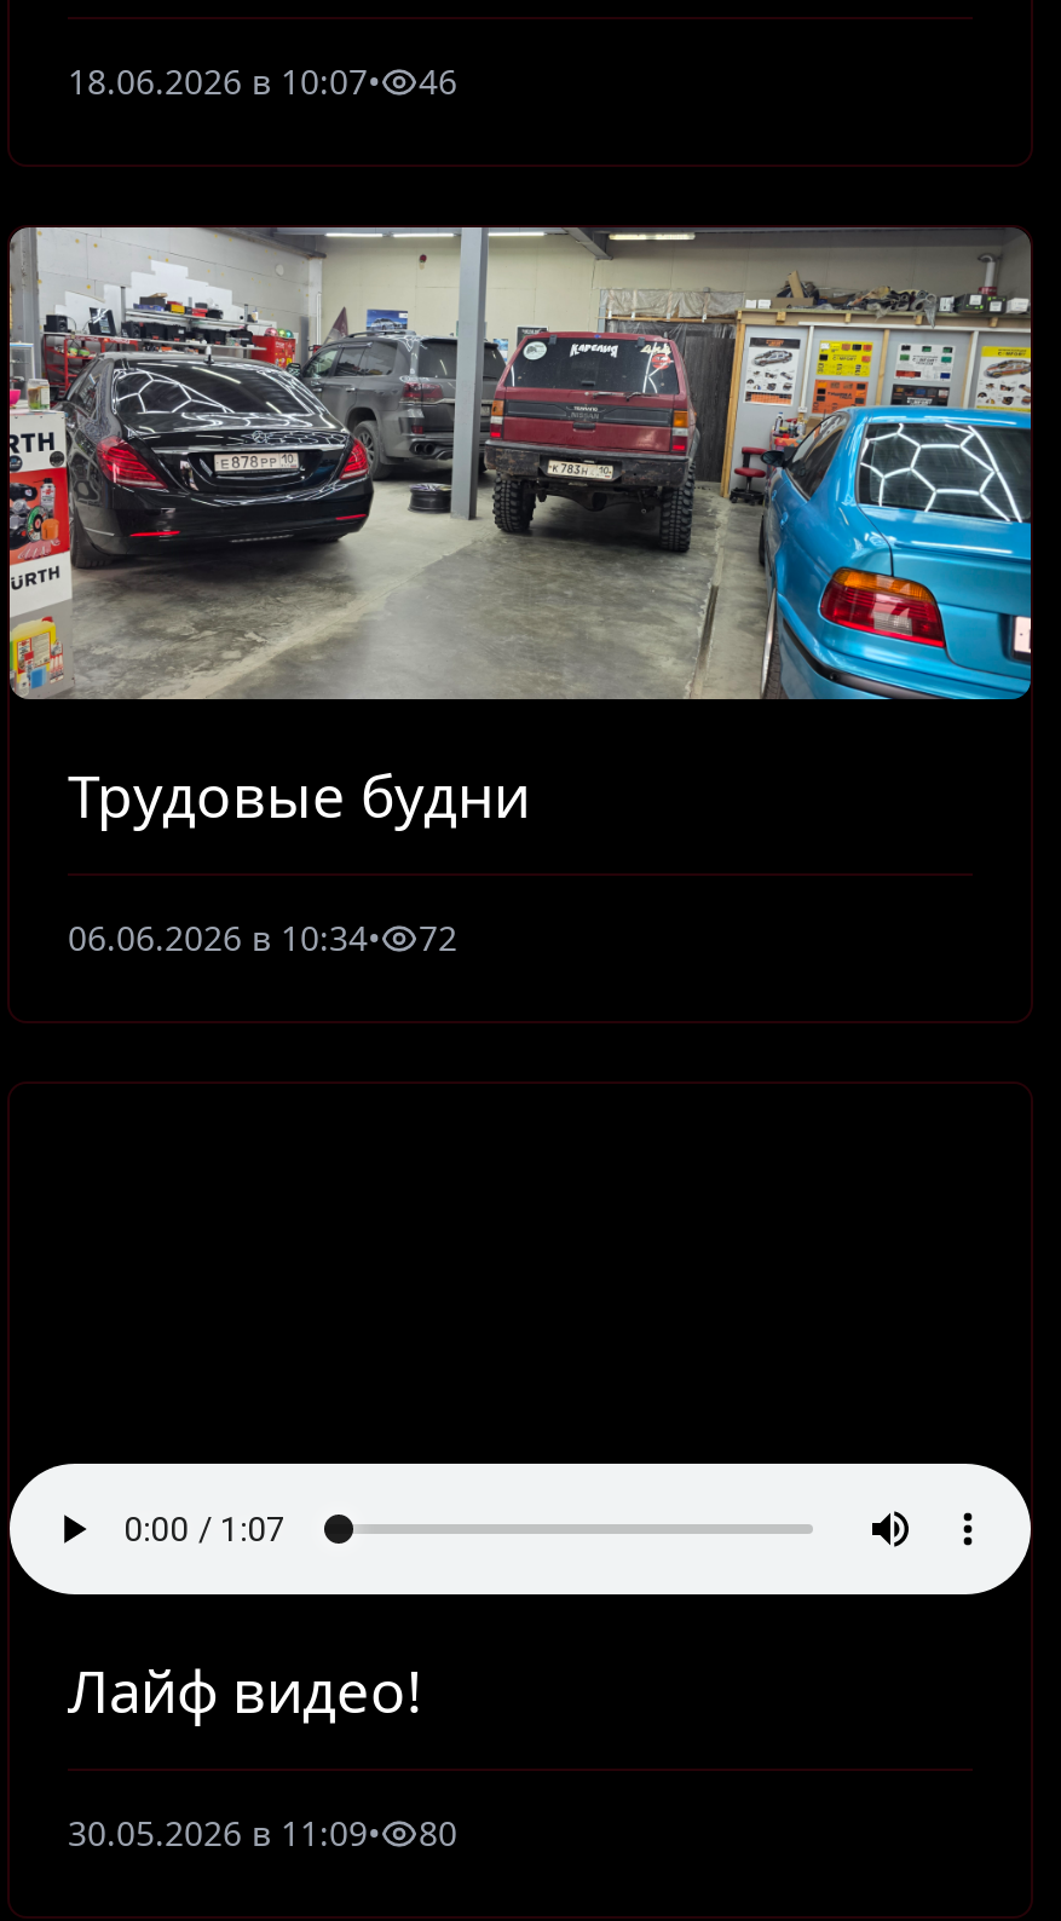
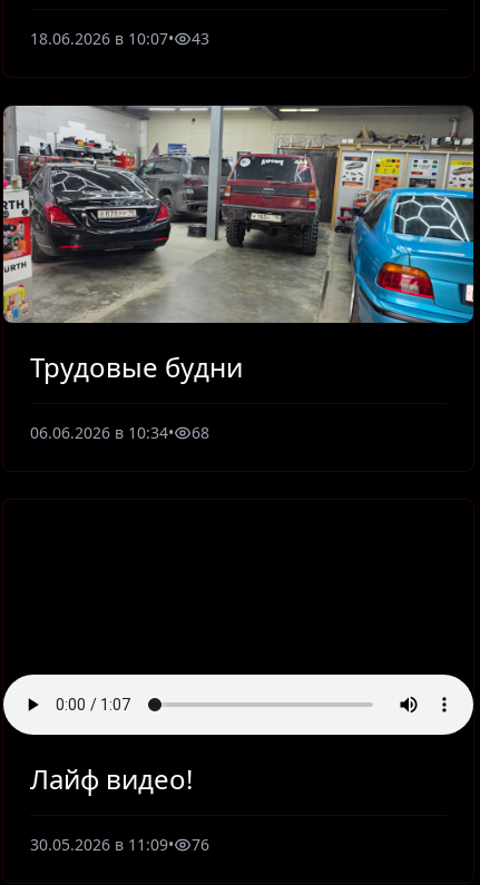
[68,58,457,104] 18.06.2026 в 10:07• 46 -> [30,28,209,49] 18.06.2026 в 10:07• 43
[68,915,457,961] 06.06.2026 в 10:34• 72 -> [30,422,209,443] 06.06.2026 в 10:34• 68
[68,1810,457,1856] 30.05.2026 в 11:09• 80 -> [30,834,209,855] 30.05.2026 в 11:09• 76

